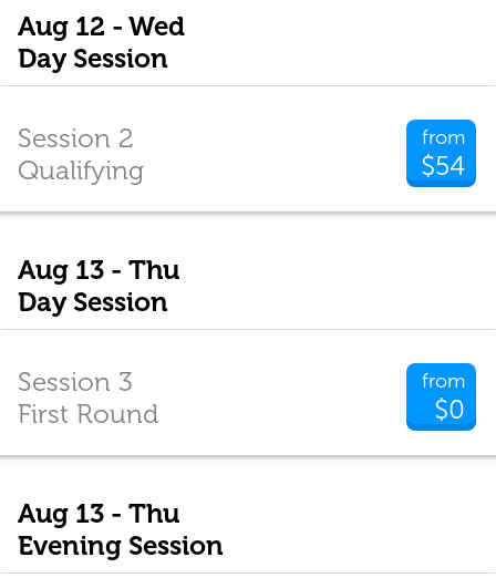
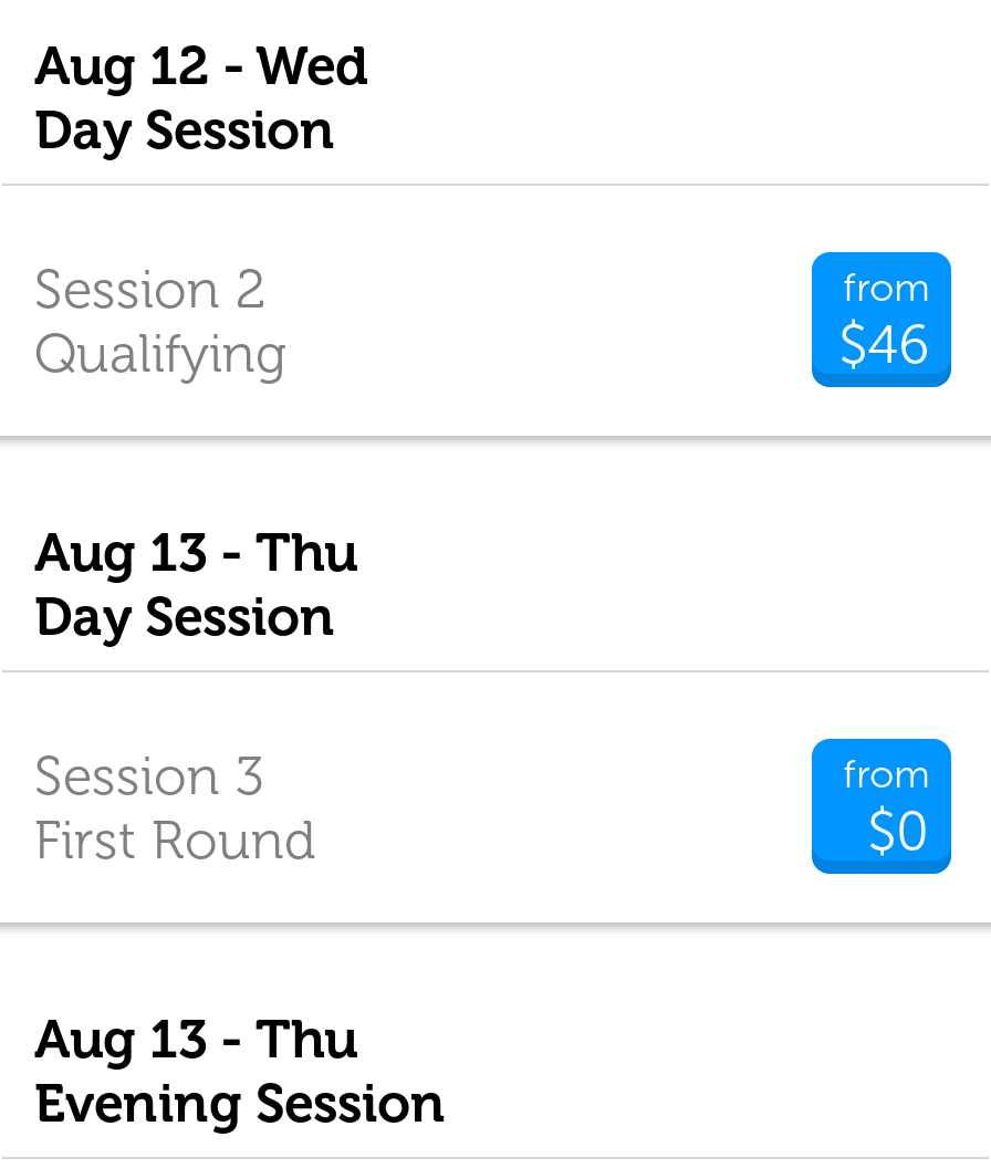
[421,150,465,182] $54 -> [838,312,929,377] $46

